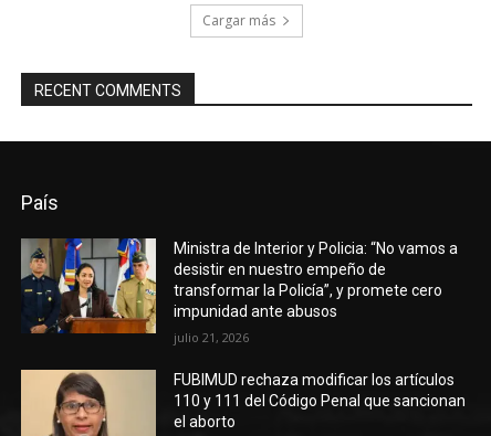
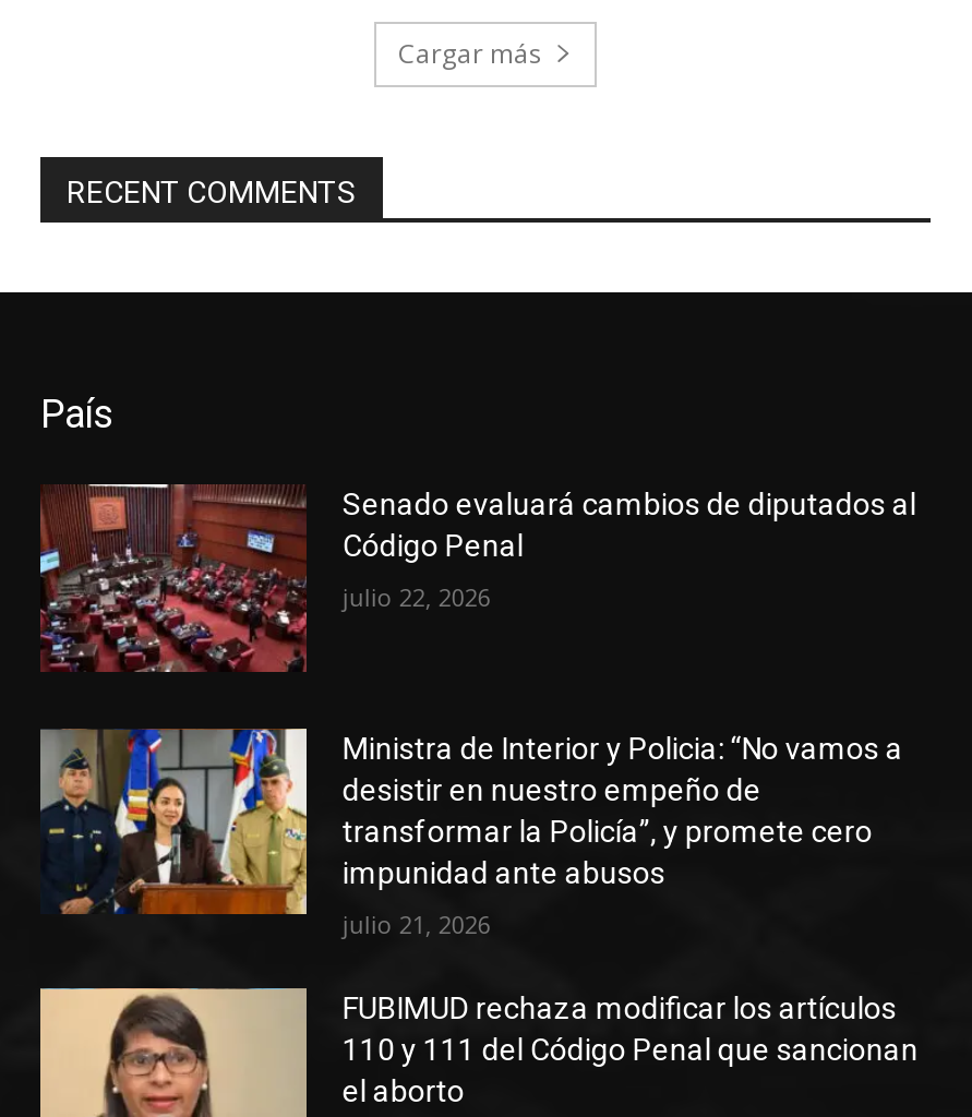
none -> [38,483,916,675] [image] | Senado evaluará cambios de diputados al | Código Penal | julio 22, 2026

